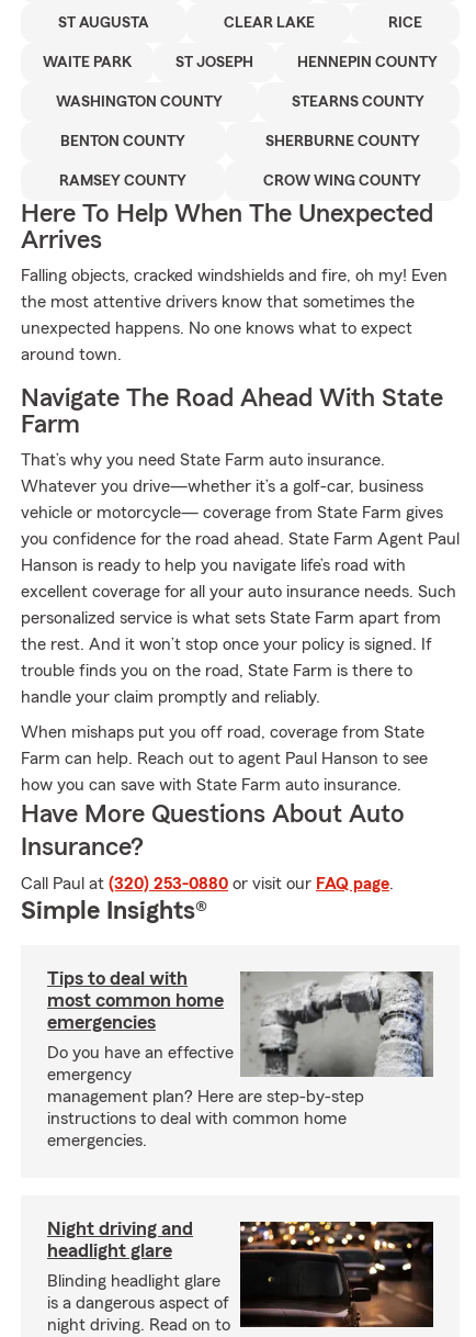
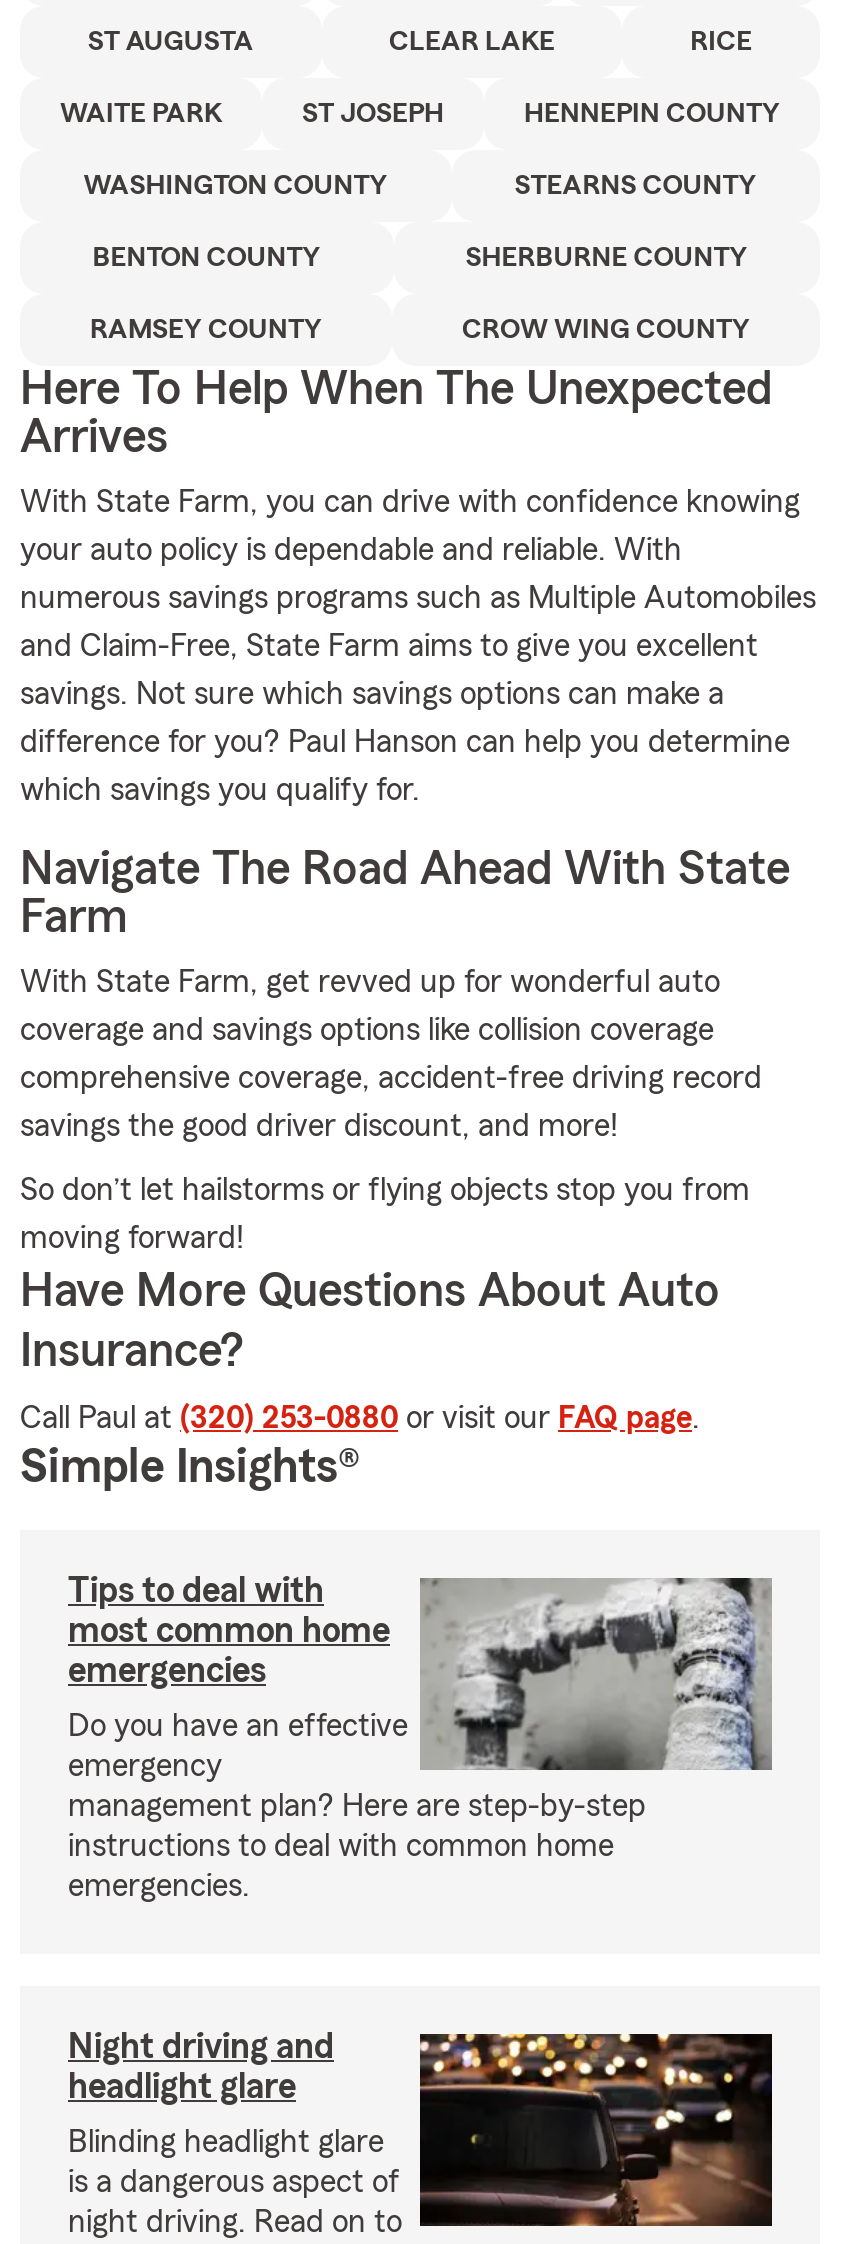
[21,267,447,363] Falling objects, cracked windshields and fire, oh my! Even | the most attentive drivers know that sometimes the | unexpected happens. No one knows what to expect | around town. -> [20,486,816,806] With State Farm, you can drive with confidence knowing | your auto policy is dependable and reliable. With | numerous savings programs such as Multiple Automobiles | and Claim-Free, State Farm aims to give you excellent | savings. Not sure which savings options can make a | difference for you? Paul Hanson can help you determine | which savings you qualify for.
moved [21,385,443,438] -> [20,846,790,942]: Navigate The Road Ahead With State | Farm
[21,451,460,794] That’s why you need State Farm auto insurance. | Whatever you drive—whether it’s a golf-car, business | vehicle or motorcycle— coverage from State Farm gives | you confidence for the road ahead. State Farm Agent Paul | Hanson is ready to help you navigate life’s road with | excellent coverage for all your auto insurance needs. Such | personalized service is what sets State Farm apart from | the rest. And it won’t stop once your policy is signed. If | trouble finds you on the road, State Farm is there to | handle your claim promptly and reliably. | When mishaps put you off road, coverage from State | Farm can help. Reach out to agent Paul Hanson to see | how you can save with State Farm auto insurance. -> [20,966,762,1254] With State Farm, get revved up for wonderful auto | coverage and savings options like collision coverage | comprehensive coverage, accident-free driving record | savings the good driver discount, and more! | So don’t let hailstorms or flying objects stop you from | moving forward!

